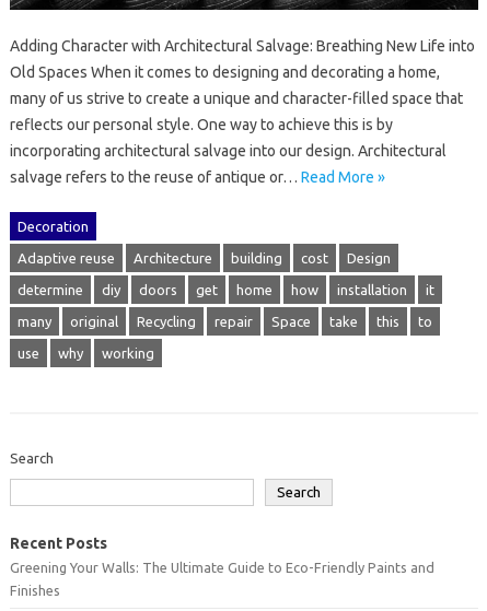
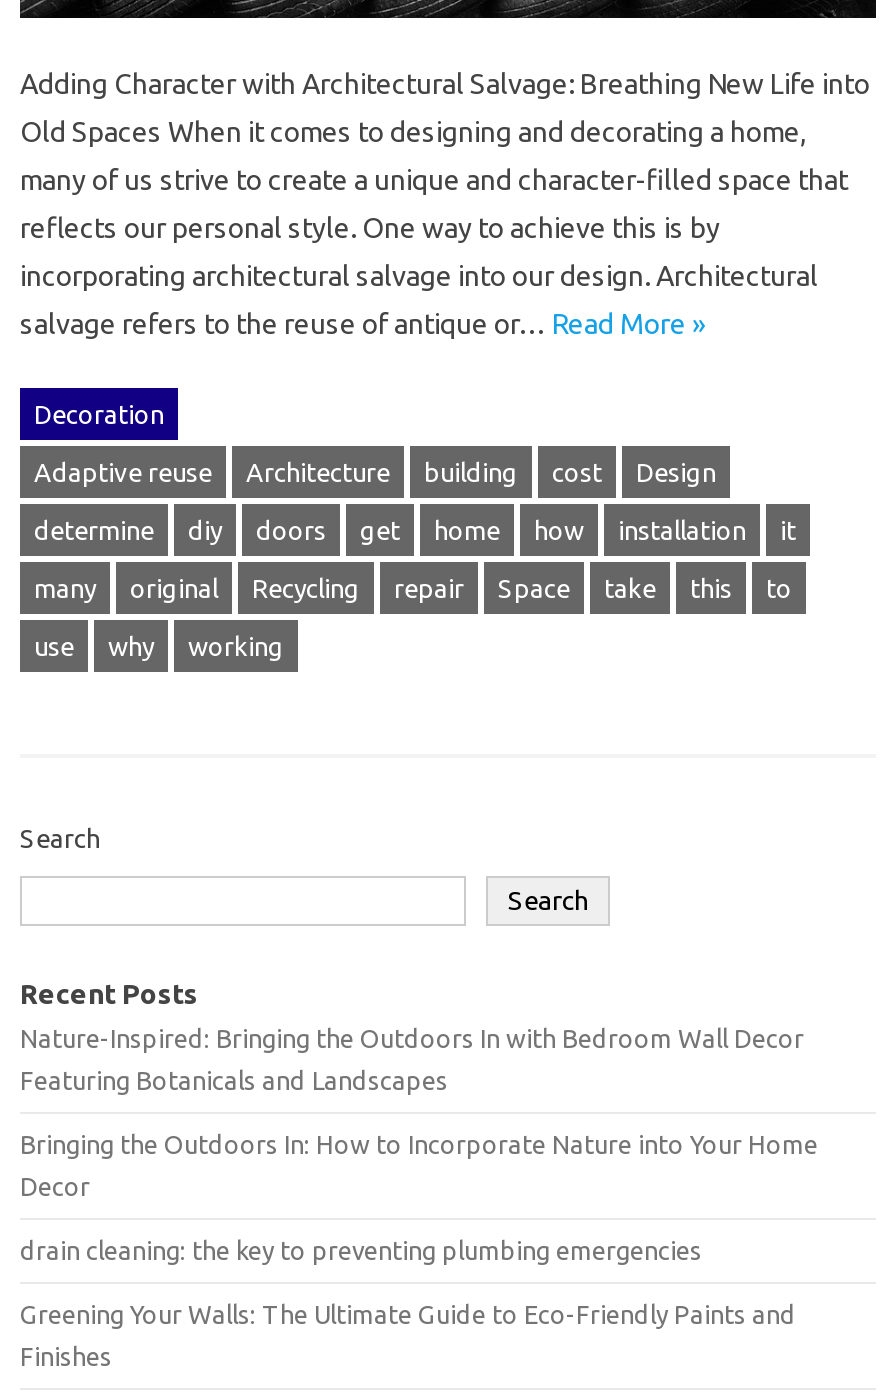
none -> [20,1023,818,1263] Nature-Inspired: Bringing the Outdoors In with Bedroom Wall Decor | Featuring Botanicals and Landscapes | Bringing the Outdoors In: How to Incorporate Nature into Your Home | Decor | drain cleaning: the key to preventing plumbing emergencies

